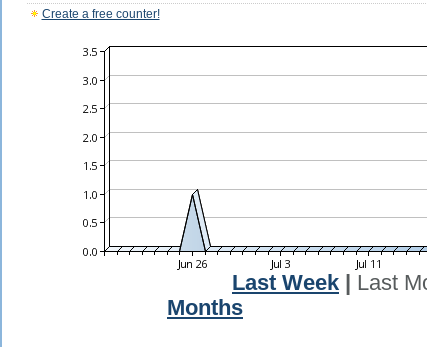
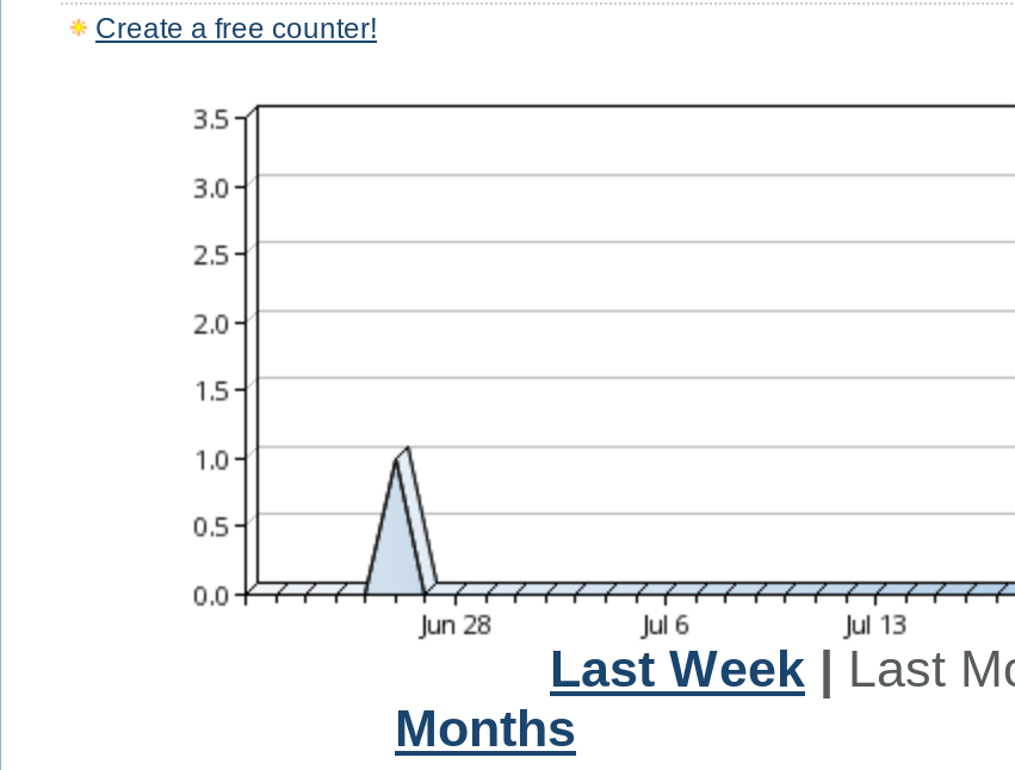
[154,188,212,252] [image] -> [359,443,500,596] [image]

